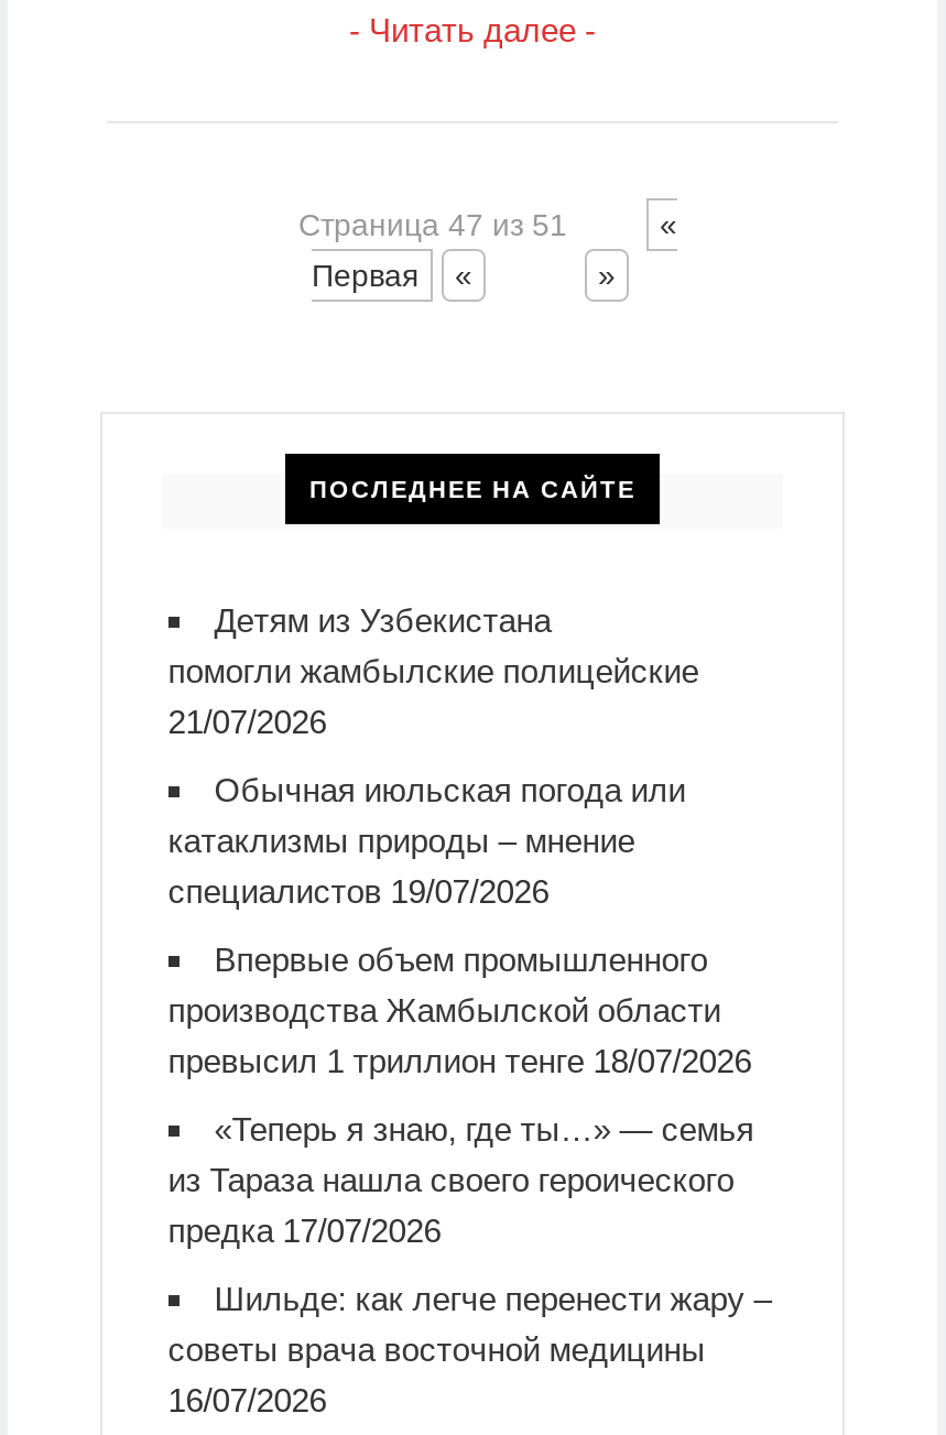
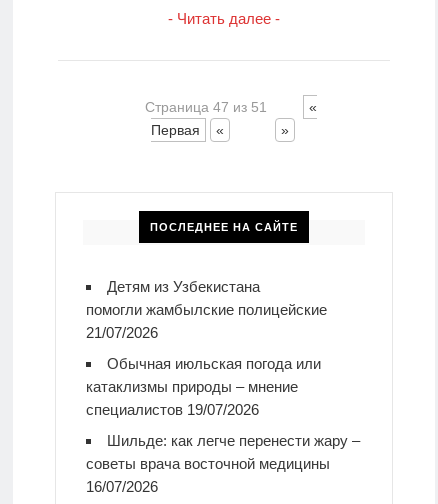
[168,941,754,1249] Впервые объем промышленного | производства Жамбылской области | превысил 1 триллион тенге 18/07/2026 | «Теперь я знаю, где ты…» — семья | из Тараза нашла своего героического | предка 17/07/2026 -> none

